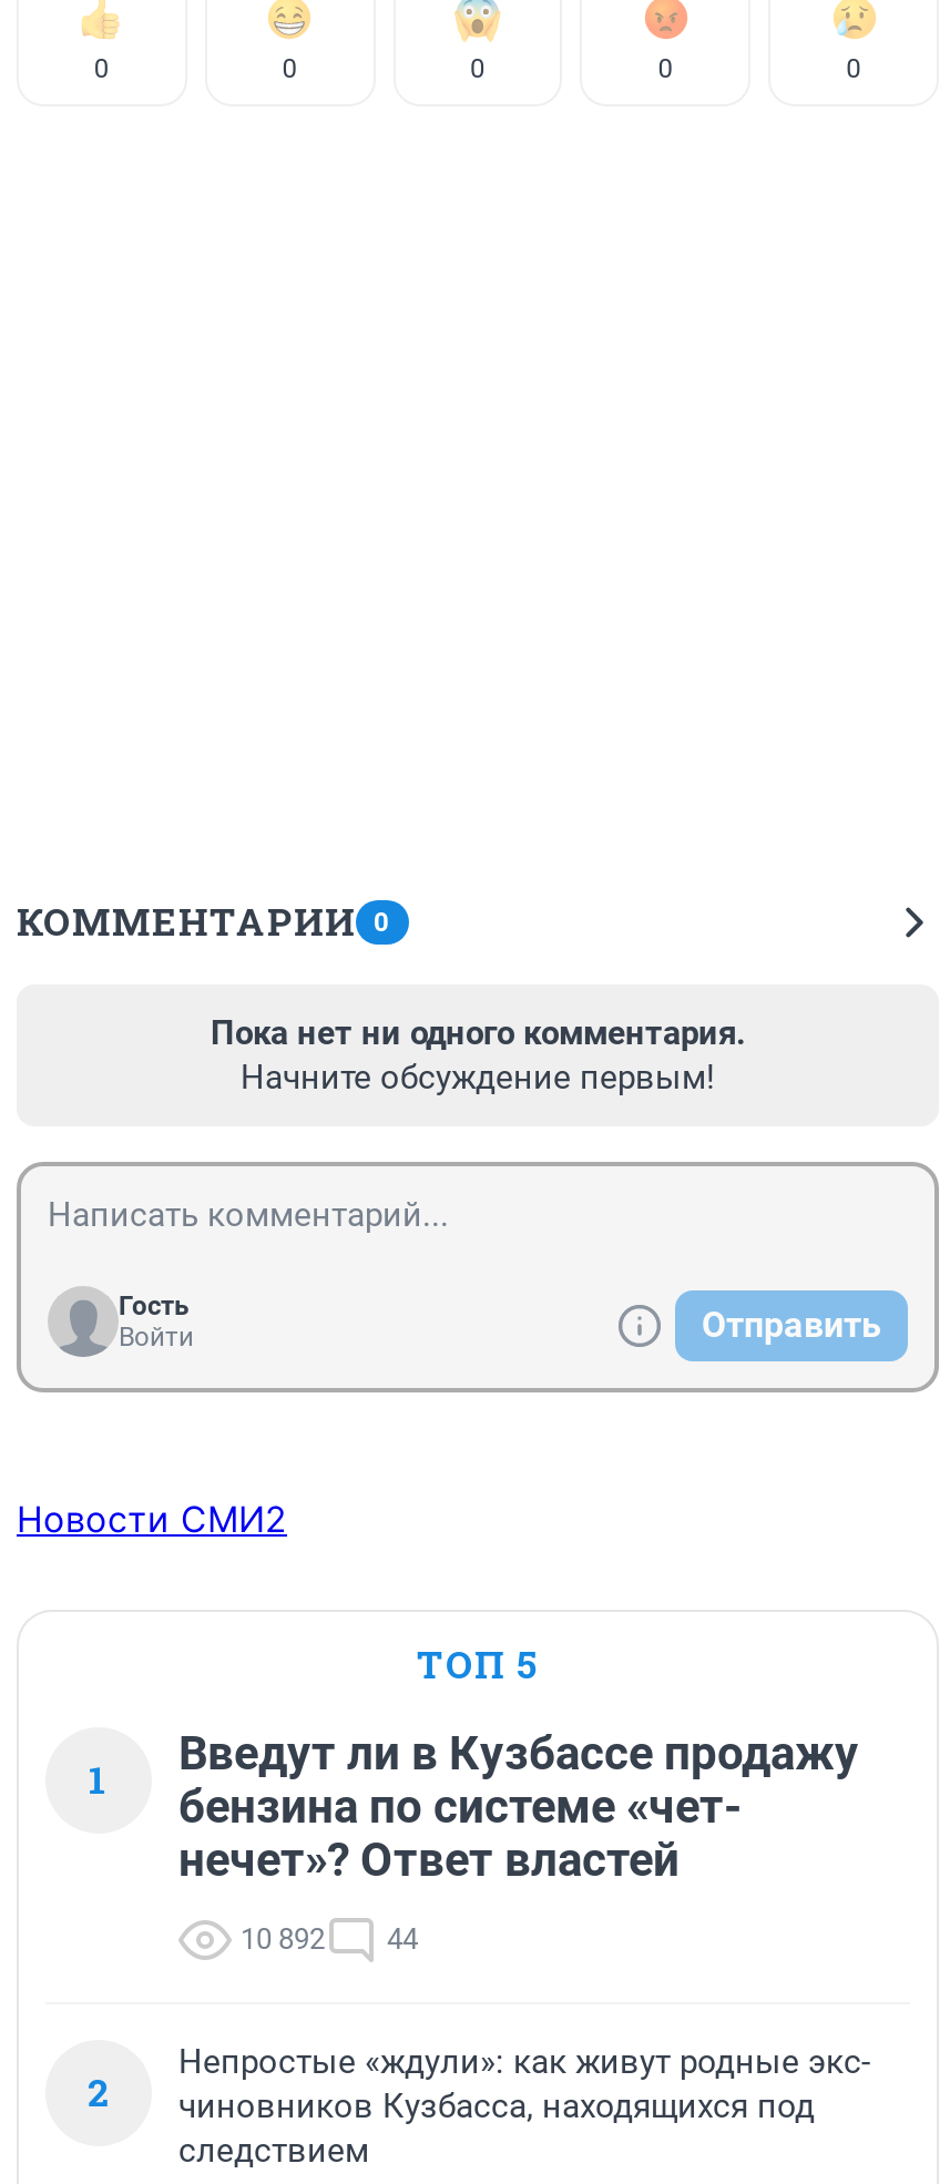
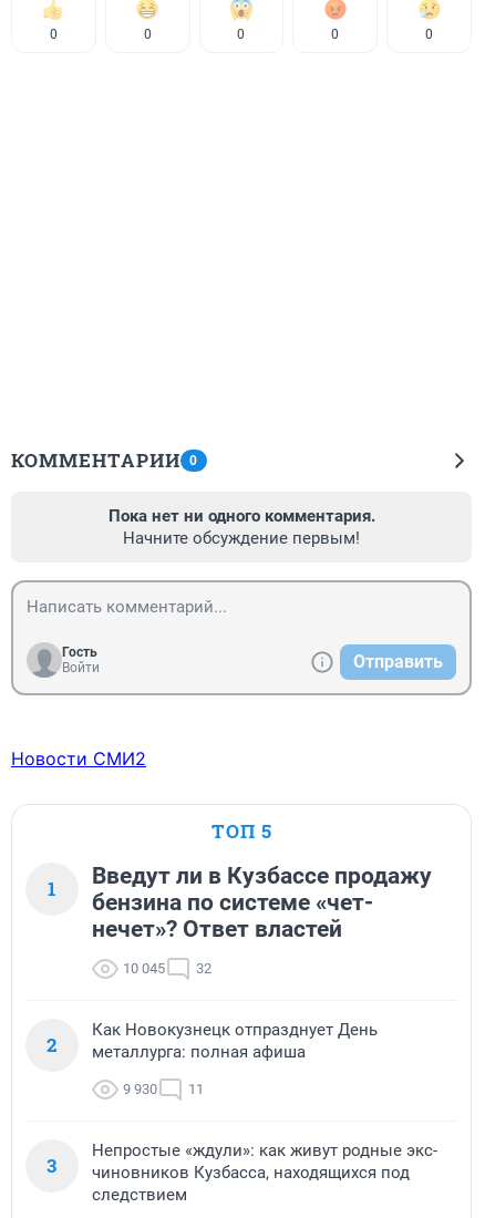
none -> [47,1020,378,1178] Как Новокузнецк отпразднует День | металлурга: полная афиша | 9 930 | 11 | 3
[241,1923,325,1956] 10 892 -> [123,960,165,977] 10 045
[387,1923,418,1956] 44 -> [196,960,211,977] 32

